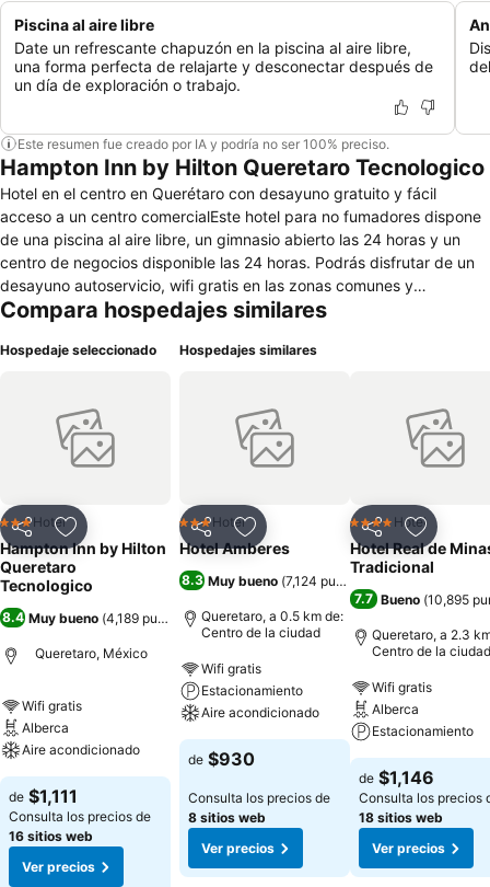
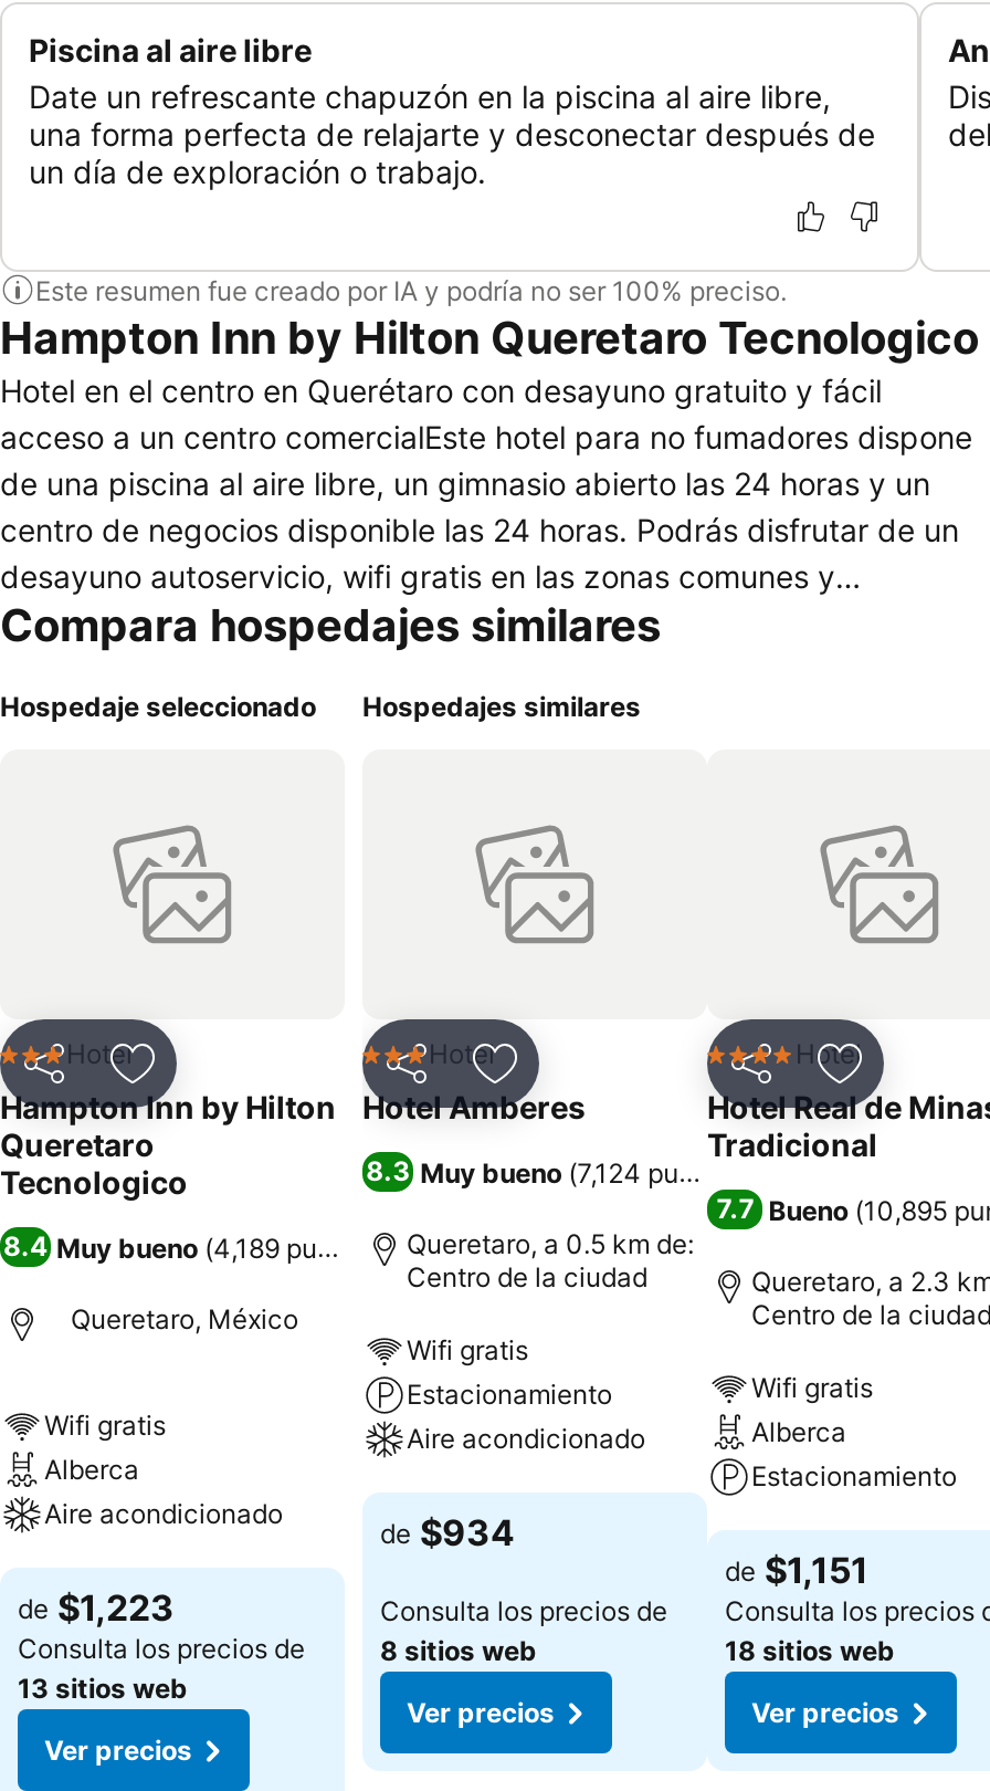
[188,748,255,770] de $930 -> [380,1510,515,1554] de $934
[359,767,434,788] de $1,146 -> [725,1548,868,1592] de $1,151
[9,785,78,807] de $1,111 -> [18,1585,175,1630] de $1,223
[9,828,93,844] 16 sitios web -> [18,1672,188,1705] 13 sitios web

